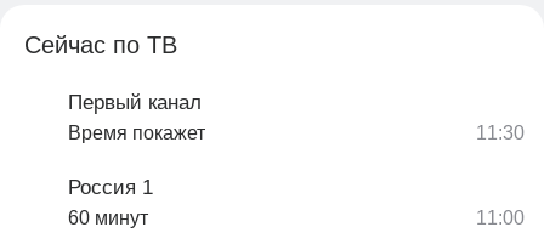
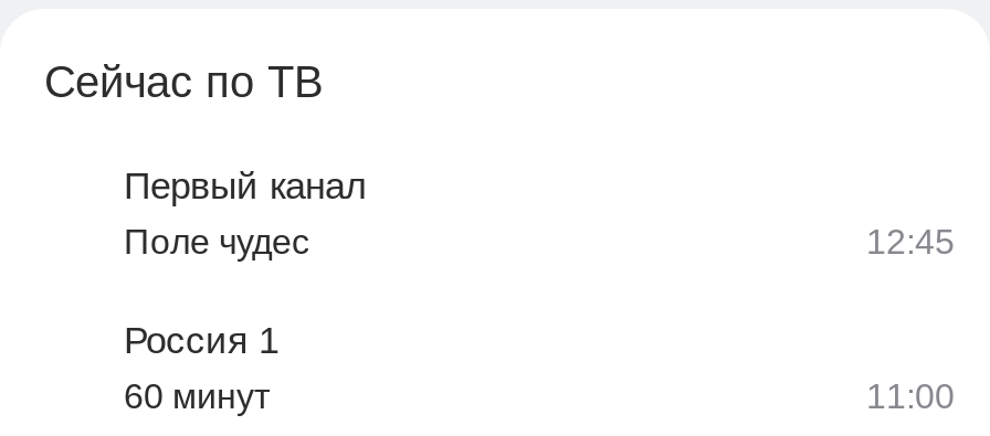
[68,123,205,143] Время покажет -> [124,223,309,260] Поле чудес

